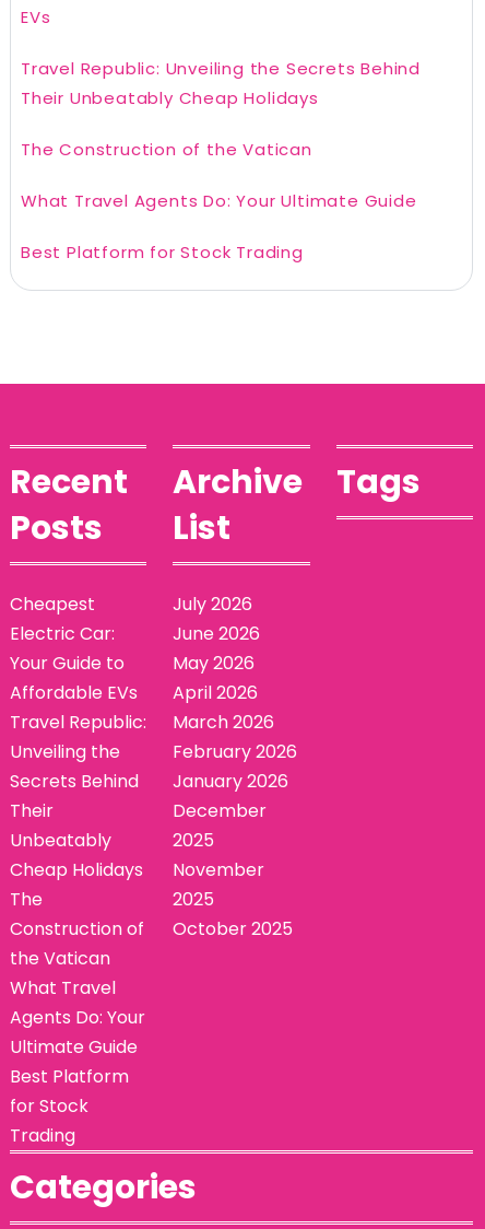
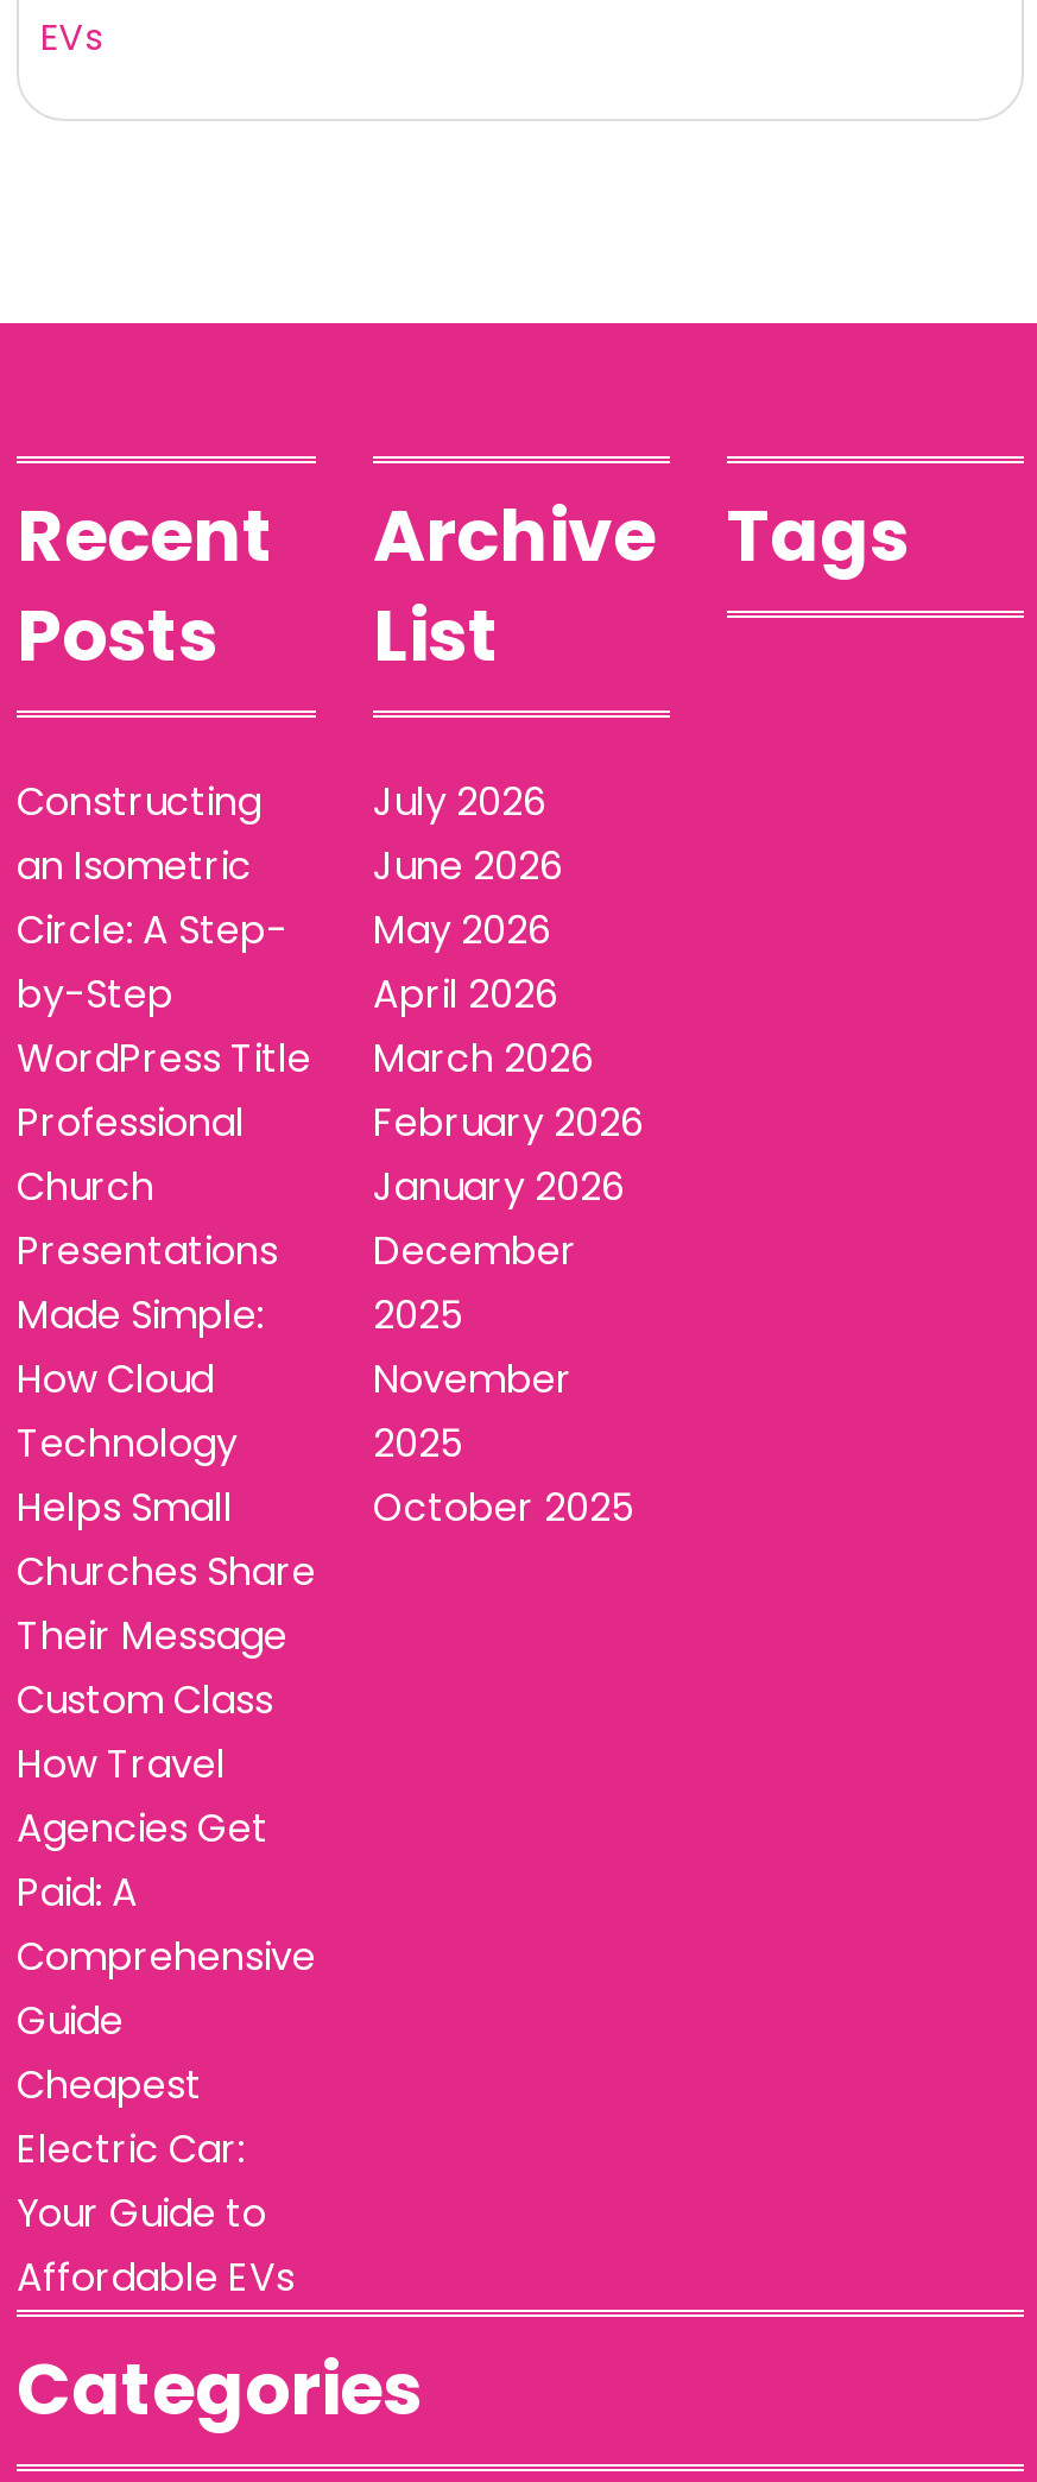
[21,56,421,263] Travel Republic: Unveiling the Secrets Behind | Their Unbeatably Cheap Holidays | The Construction of the Vatican | What Travel Agents Do: Your Ultimate Guide | Best Platform for Stock Trading -> none
moved [10,459,128,551] -> [17,486,273,686]: Recent | Posts
moved [173,459,420,941] -> [373,486,910,1535]: Archive | List | July 2026 | ... | October 2025 | Tags
moved [10,592,138,705] -> [17,2058,295,2305]: Cheapest | Electric Car: | Your Guide to | Affordable EVs
none -> [17,775,316,2048] Constructing | an Isometric | Circle: A Step- | by-Step | WordPress Title | Professional | Church | Presentations | Made Simple: | How Cloud | Technology | Helps Small | Churches Share | Their Message | Custom Class | How Travel | Agencies Get | Paid: A | Comprehensive | Guide
[10,710,146,1148] Travel Republic: | Unveiling the | Secrets Behind | Their | Unbeatably | Cheap Holidays | The | Construction of | the Vatican | What Travel | Agents Do: Your | Ultimate Guide | Best Platform | for Stock | Trading -> none

